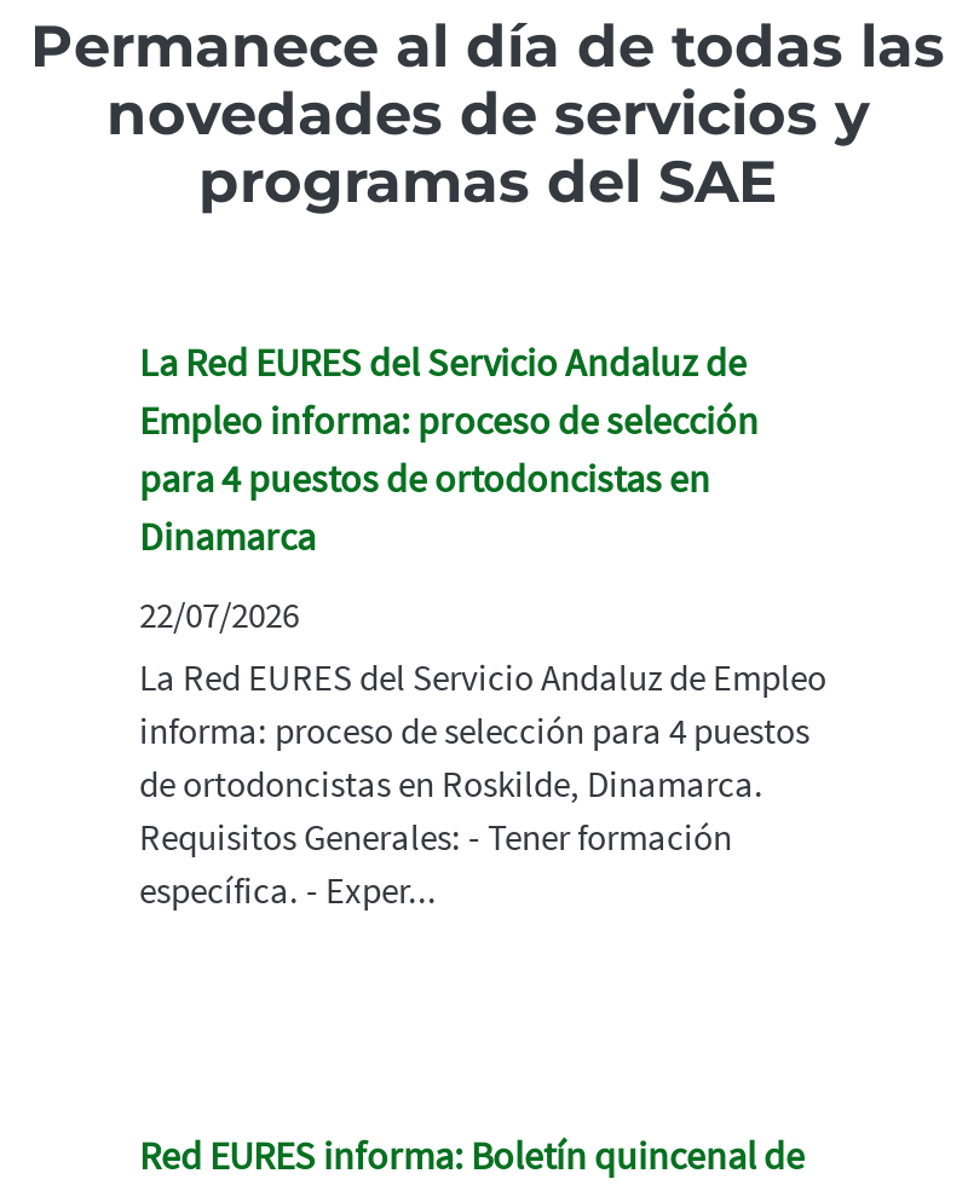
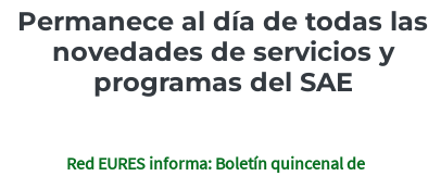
[139,338,826,913] La Red EURES del Servicio Andaluz de | Empleo informa: proceso de selección | para 4 puestos de ortodoncistas en | Dinamarca | 22/07/2026 | La Red EURES del Servicio Andaluz de Empleo | informa: proceso de selección para 4 puestos | de ortodoncistas en Roskilde, Dinamarca. | Requisitos Generales: - Tener formación | específica. - Exper... -> none

